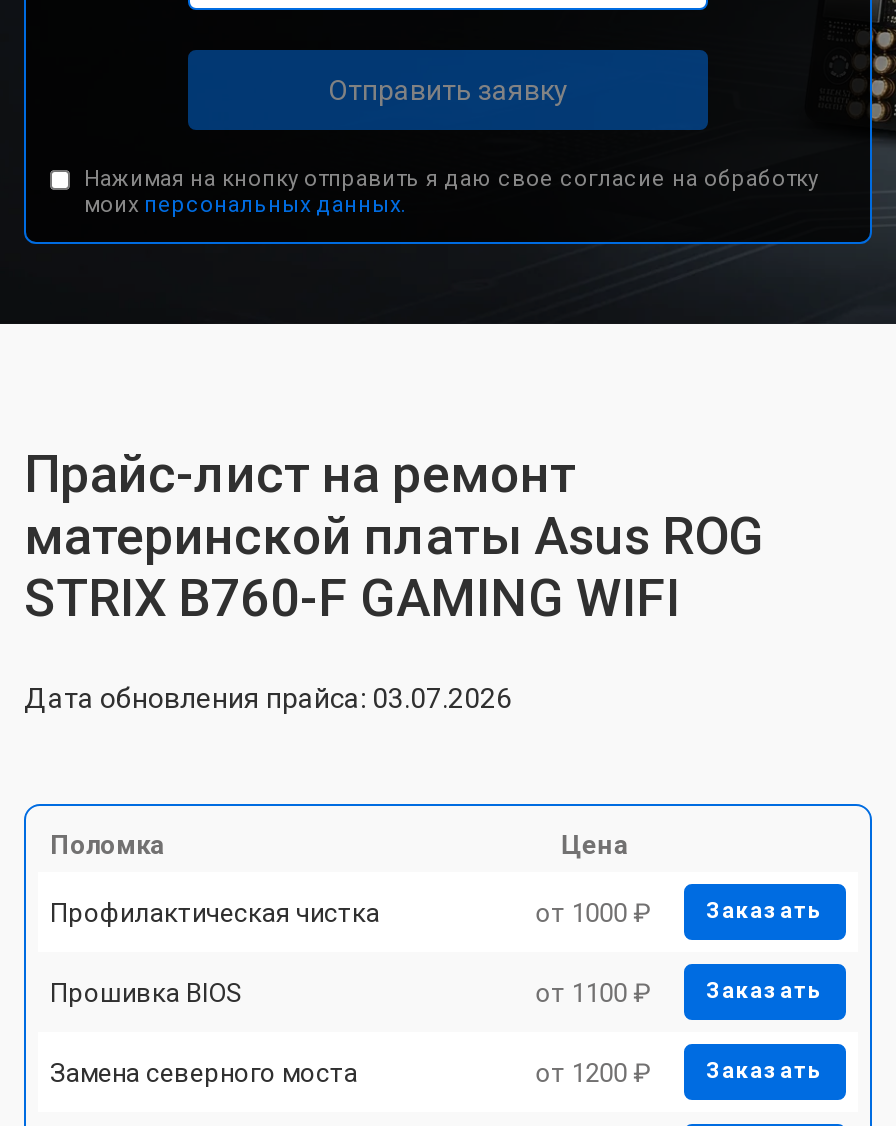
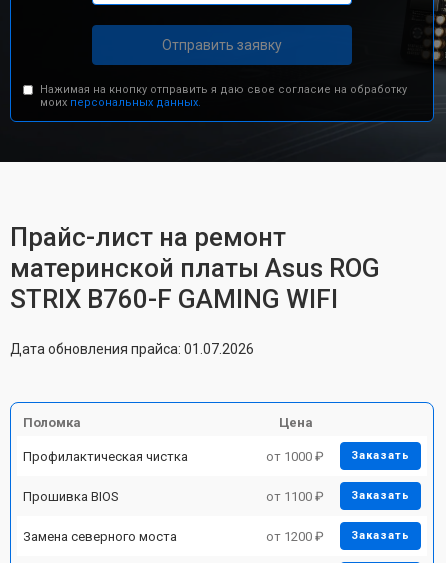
[24,682,512,714] Дата обновления прайса: 03.07.2026 -> [10,341,254,357] Дата обновления прайса: 01.07.2026

